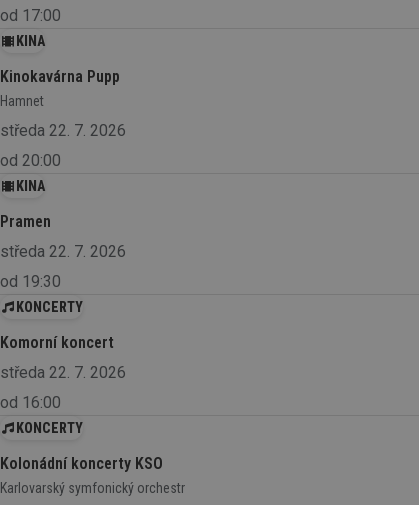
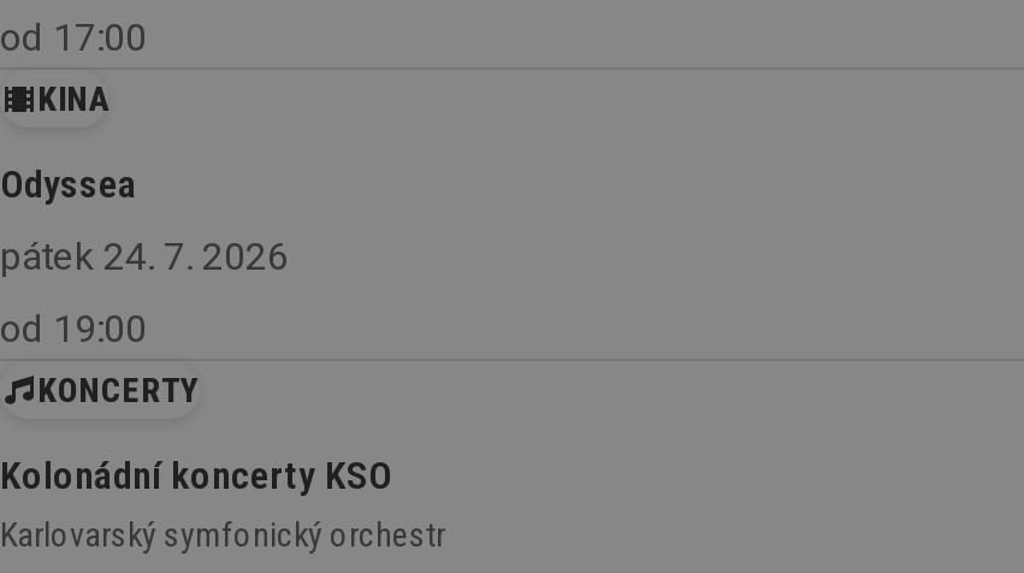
[0,67,126,412] Kinokavárna Pupp | Hamnet | středa 22. 7. 2026 | od 20:00 | KINA | Pramen | středa 22. 7. 2026 | od 19:30 | KONCERTY | Komorní koncert | středa 22. 7. 2026 | od 16:00 -> [0,161,289,352] Odyssea | pátek 24. 7. 2026 | od 19:00

